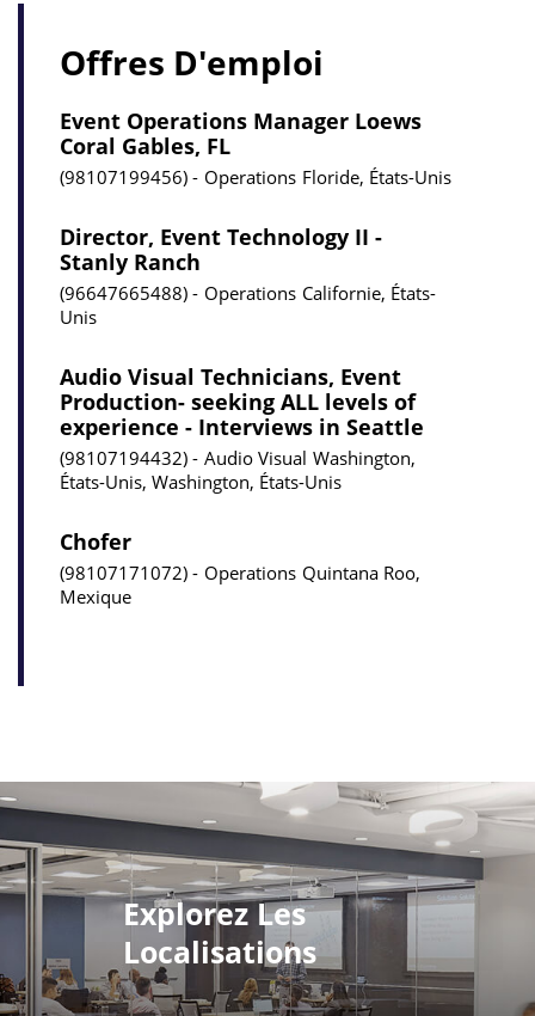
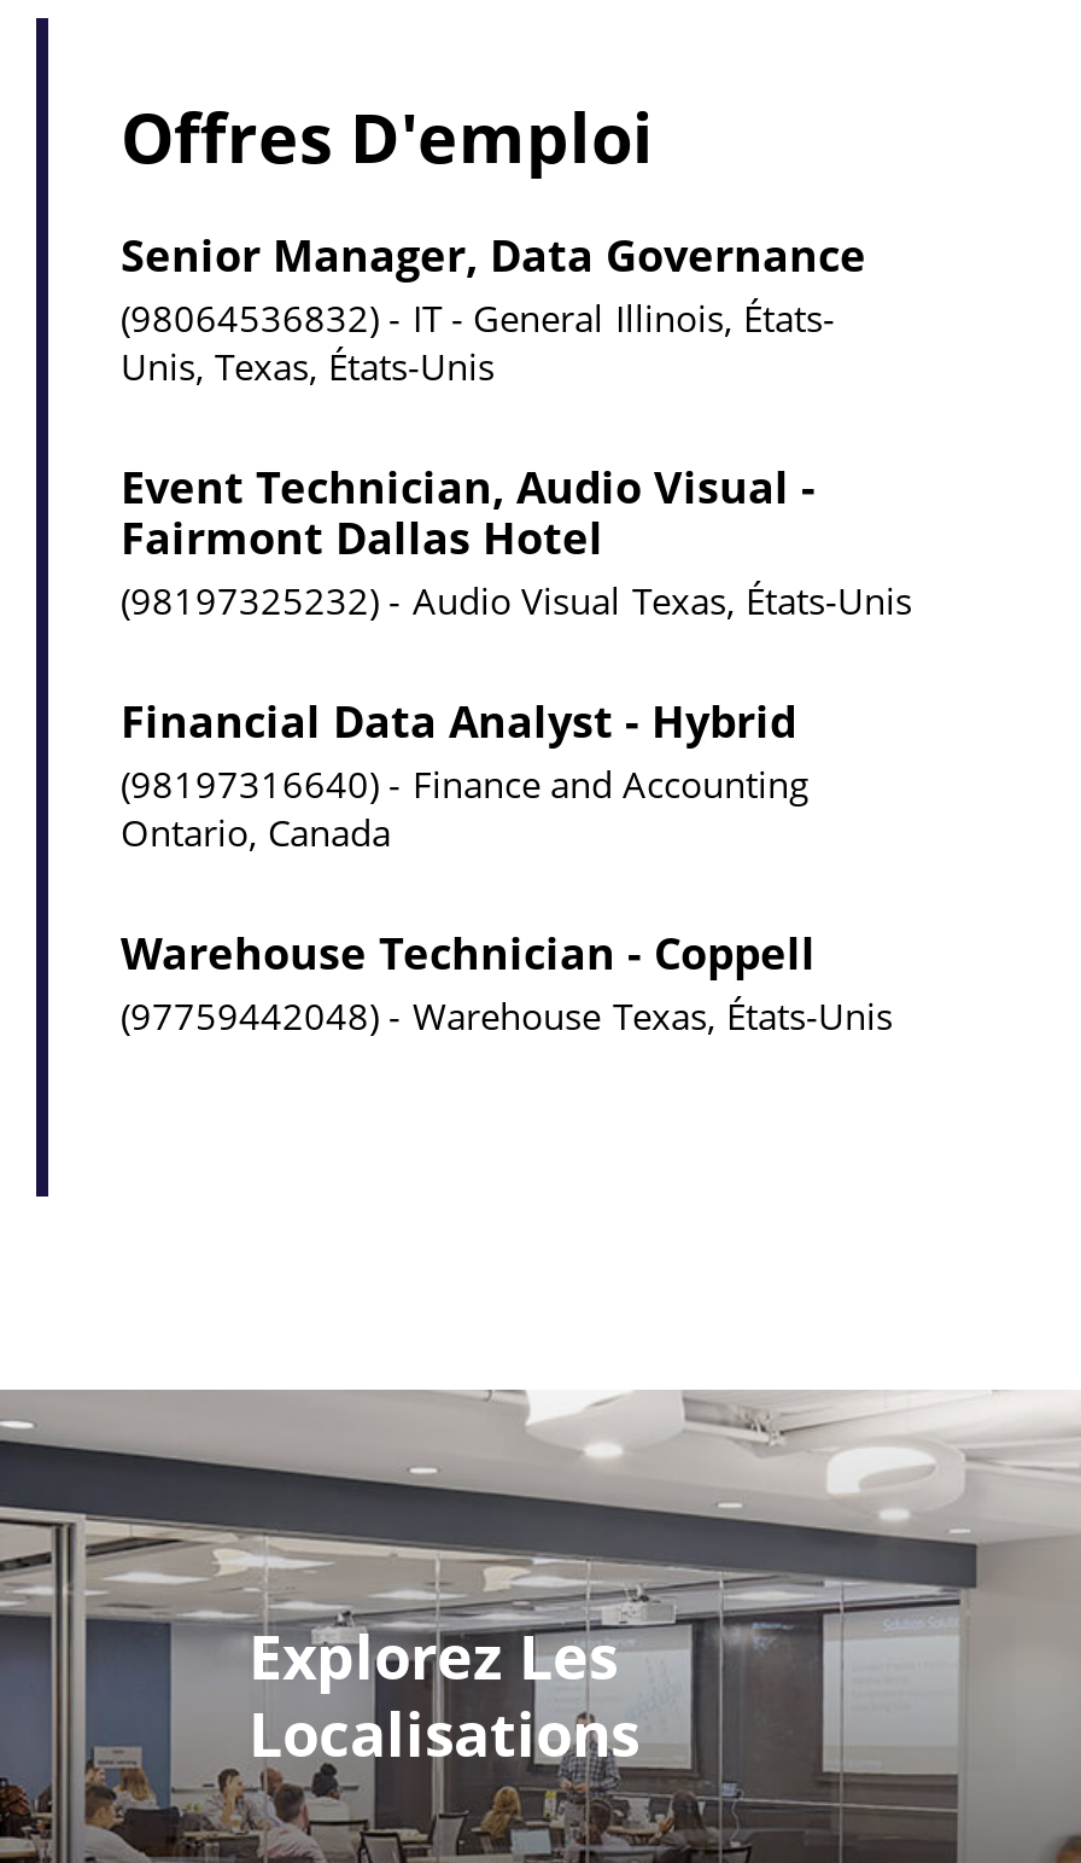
[60,106,451,188] Event Operations Manager Loews | Coral Gables, FL | 98107199456 | Operations Floride, États-Unis -> [121,225,866,389] Senior Manager, Data Governance | 98064536832 | IT - General Illinois, États- | Unis, Texas, États-Unis
[60,222,436,328] Director, Event Technology II - | Stanly Ranch | 96647665488 | Operations Californie, États- | Unis -> [121,457,912,623] Event Technician, Audio Visual - | Fairmont Dallas Hotel | 98197325232 | Audio Visual Texas, États-Unis
[60,362,424,493] Audio Visual Technicians, Event | Production- seeking ALL levels of | experience - Interviews in Seattle | 98107194432 | Audio Visual Washington, | États-Unis, Washington, États-Unis -> [121,691,808,855] Financial Data Analyst - Hybrid | 98197316640 | Finance and Accounting | Ontario, Canada
[60,527,420,608] Chofer | 98107171072 | Operations Quintana Roo, | Mexique -> [121,923,893,1039] Warehouse Technician - Coppell | 97759442048 | Warehouse Texas, États-Unis

